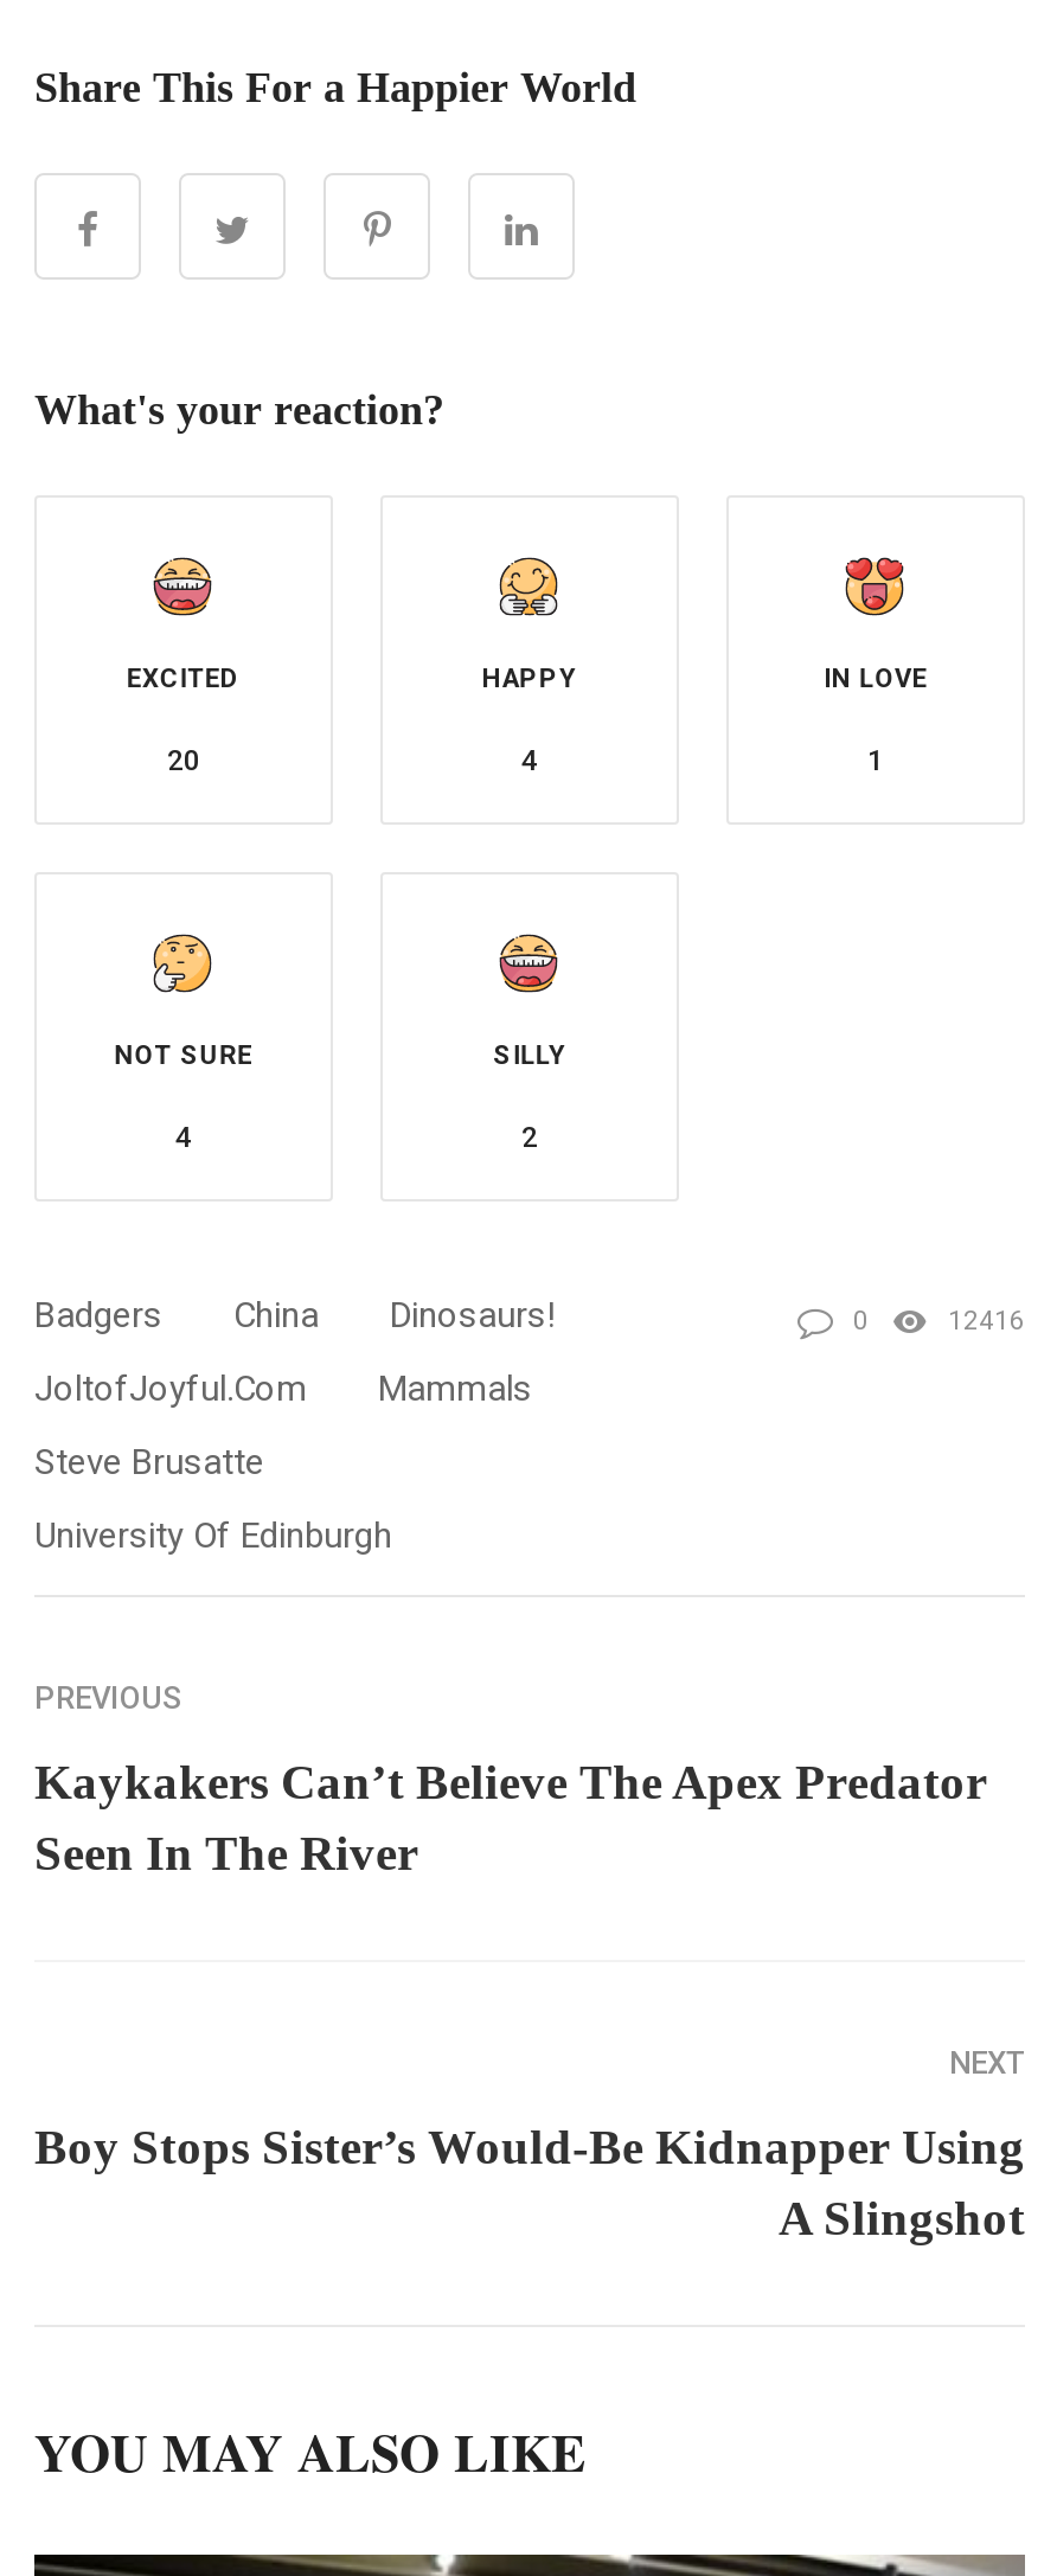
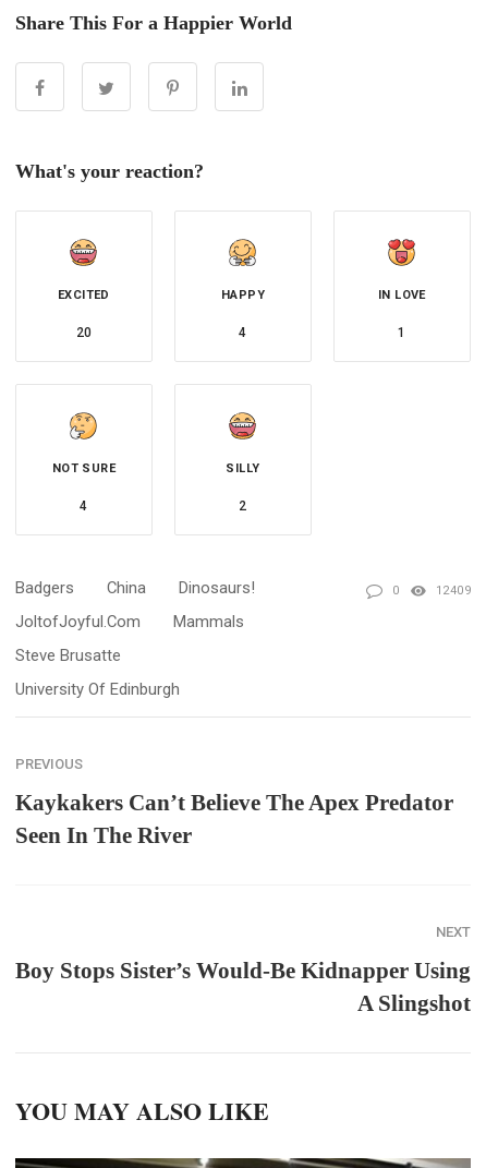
[948,1306,1025,1337] 12416 -> [435,583,471,598] 12409

